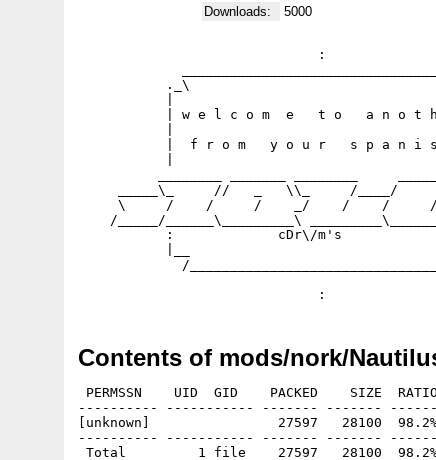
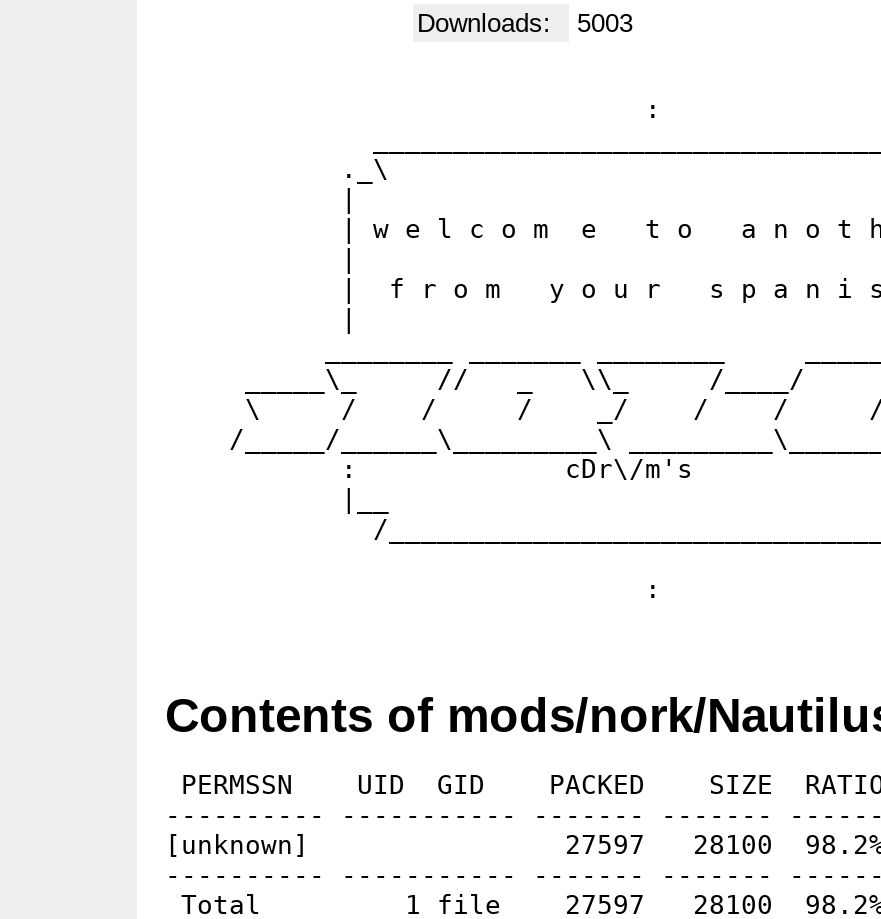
[204,4,312,19] Downloads: 5000 -> [417,8,633,38] Downloads: 5003

